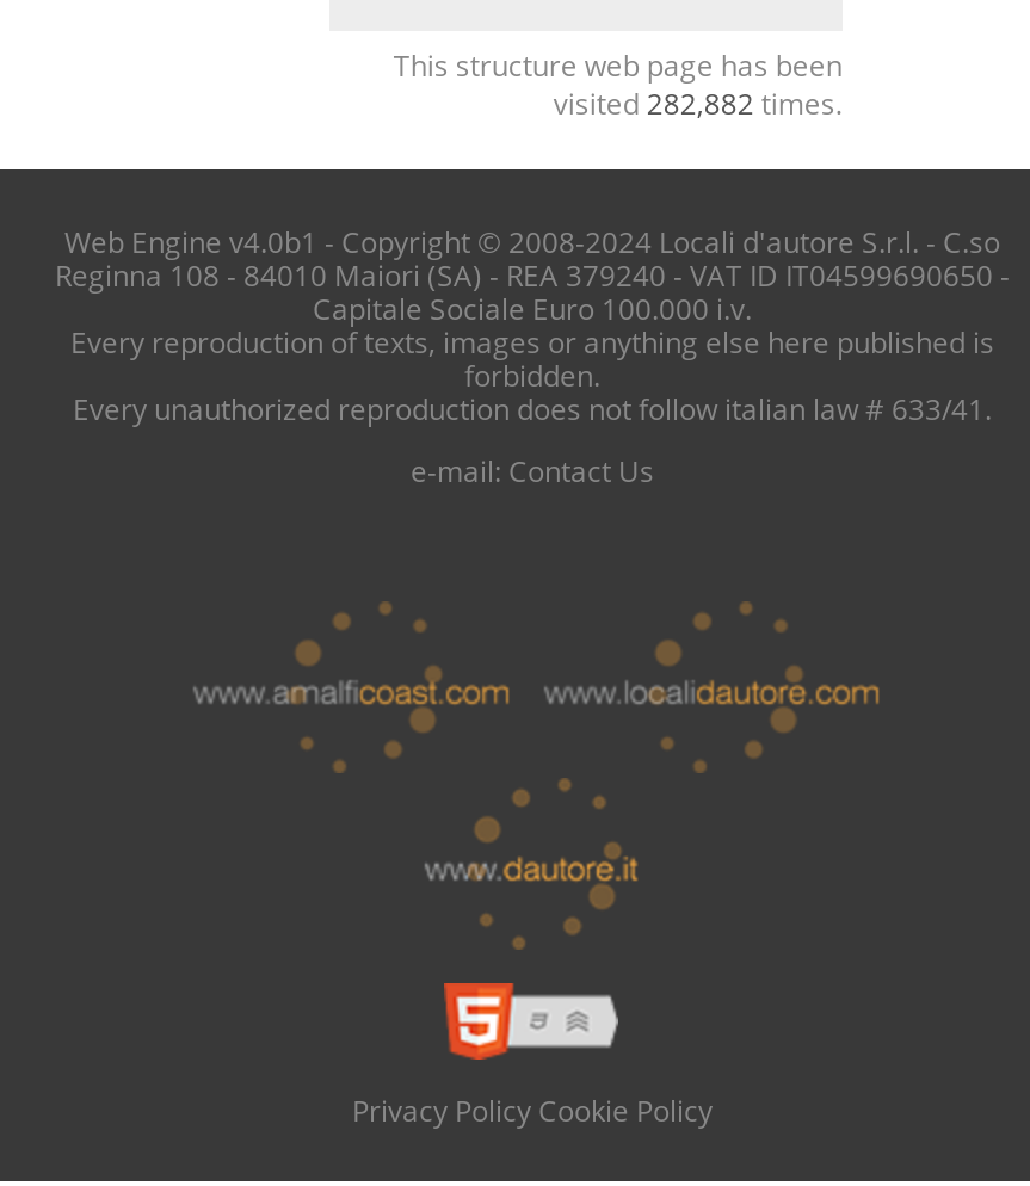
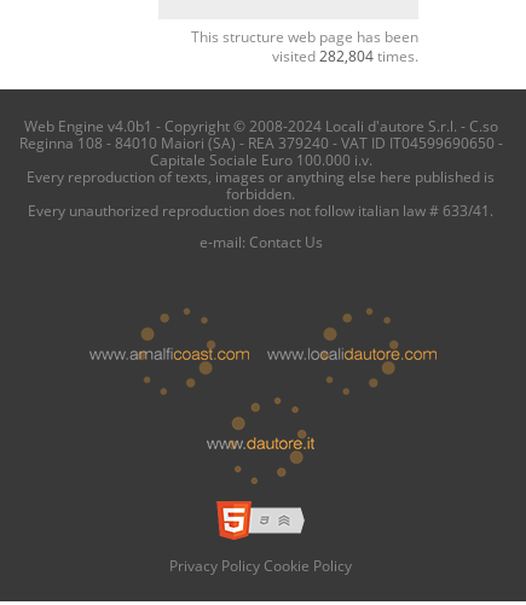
[554,83,842,121] visited 282,882 times. -> [272,46,418,65] visited 282,804 times.

